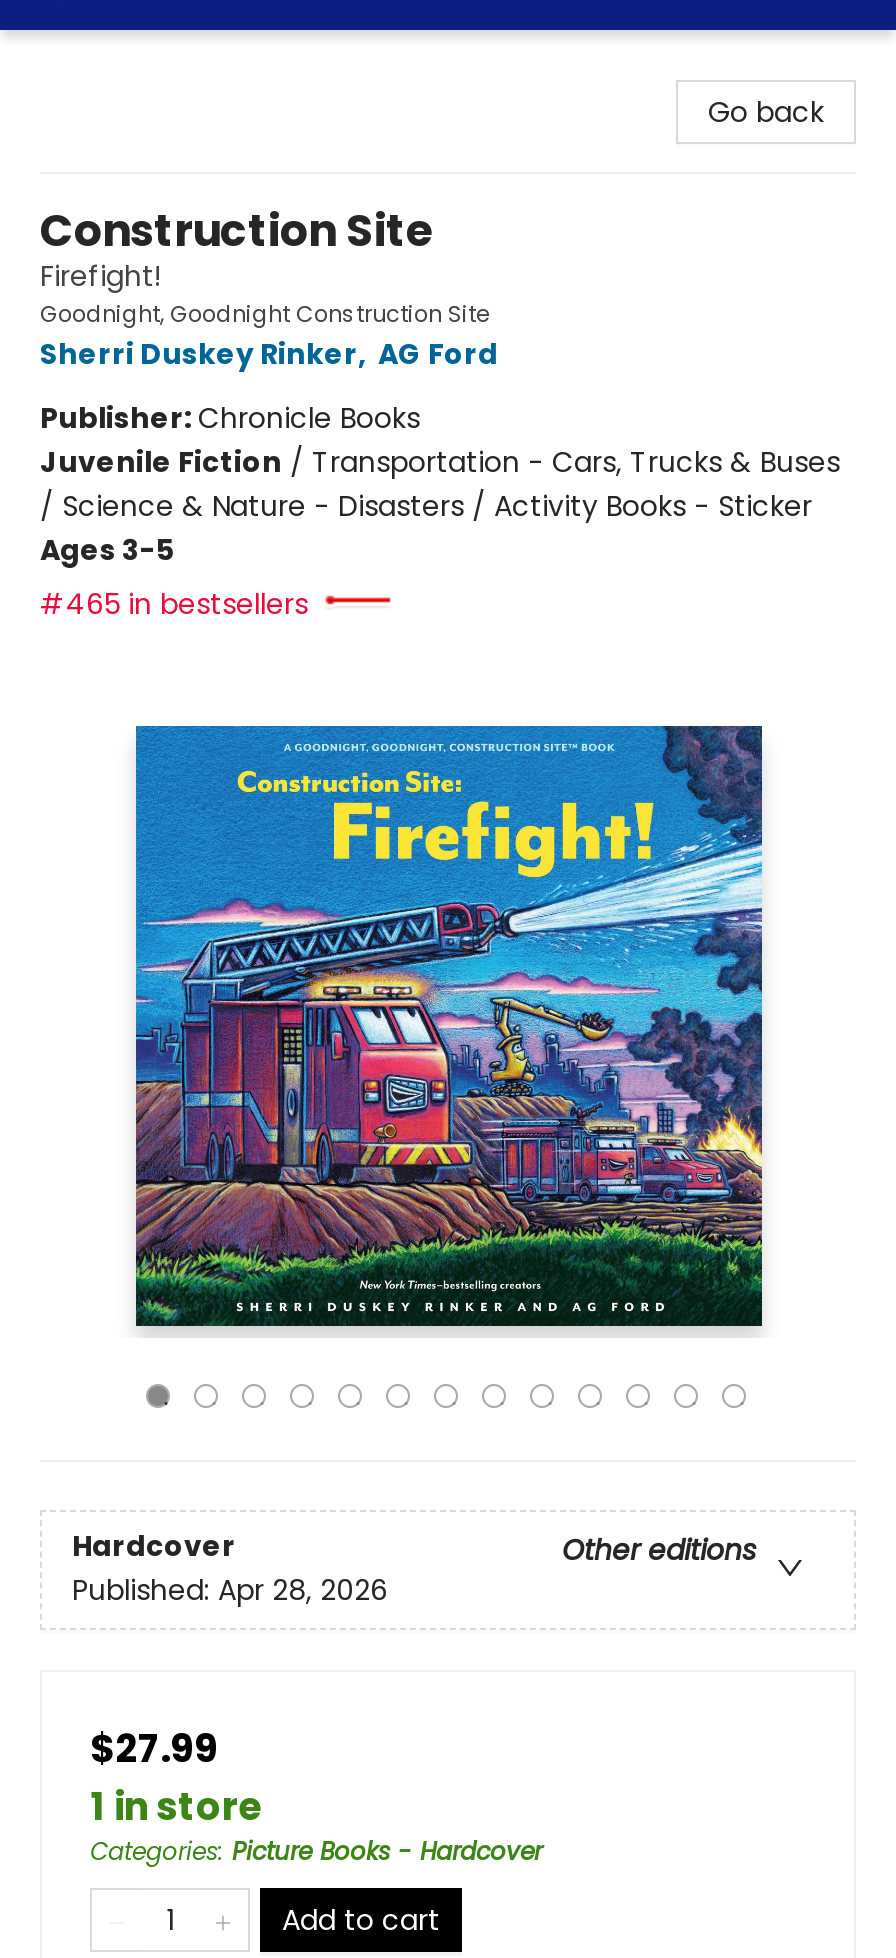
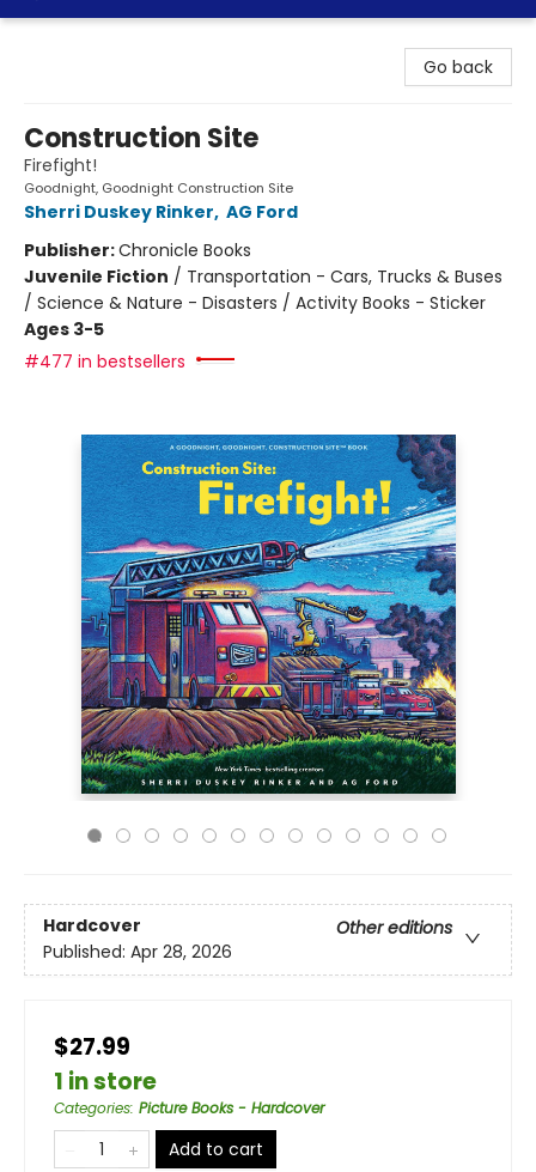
[40,584,308,624] #465 in bestsellers -> [24,350,185,374] #477 in bestsellers

